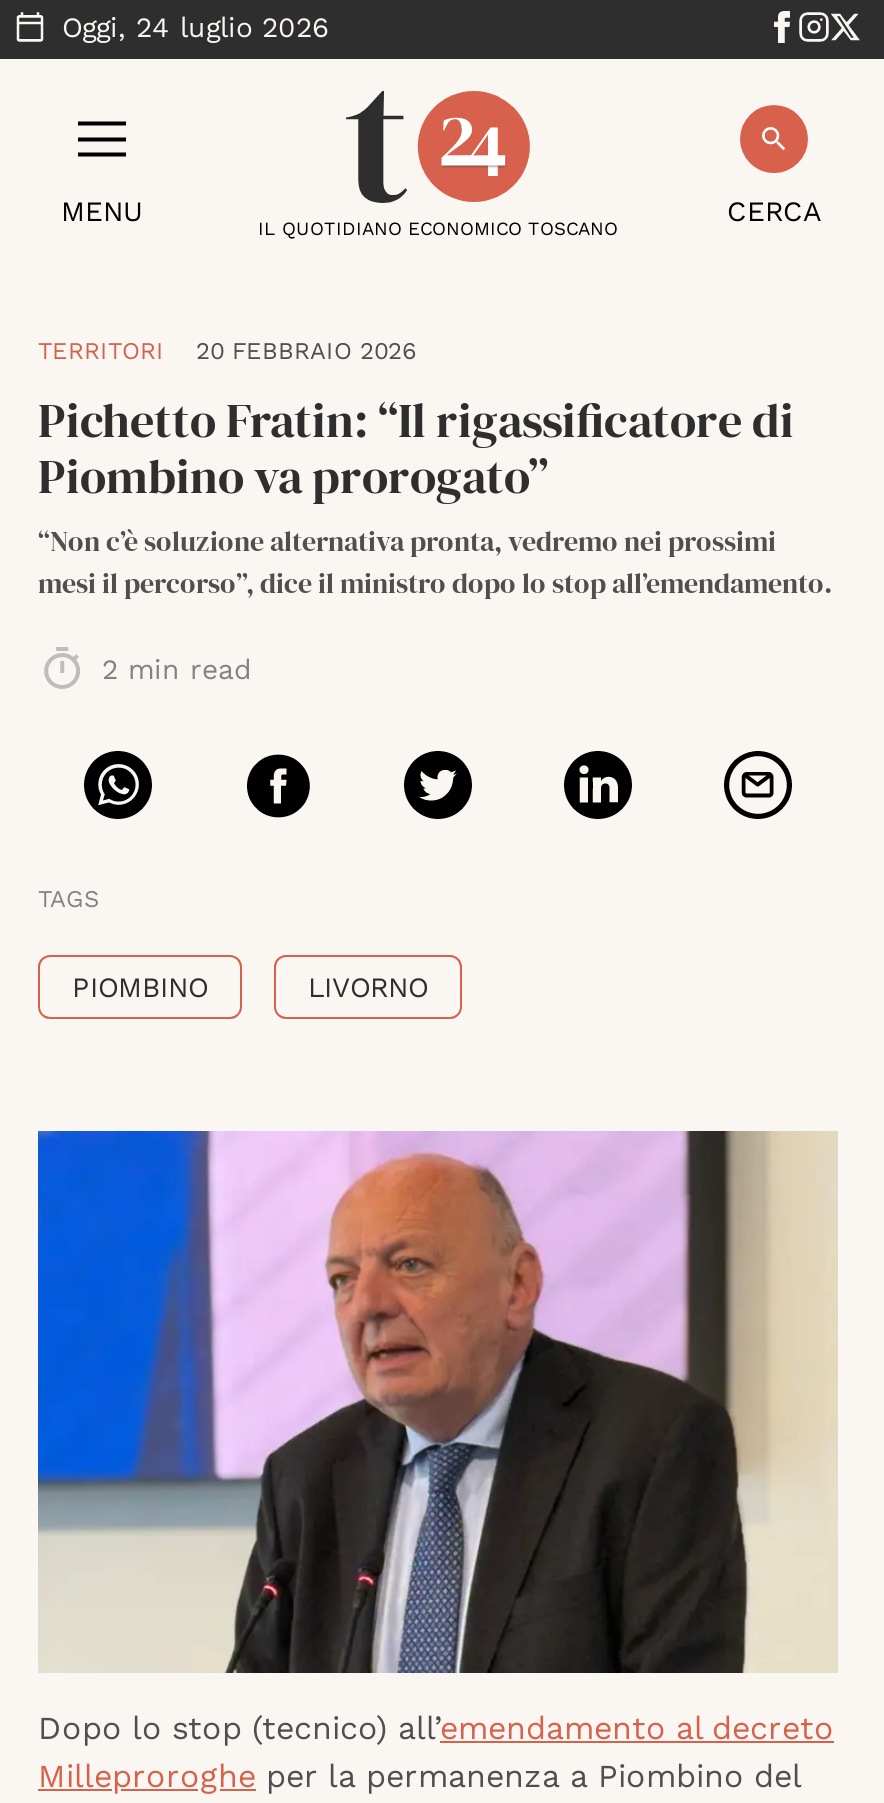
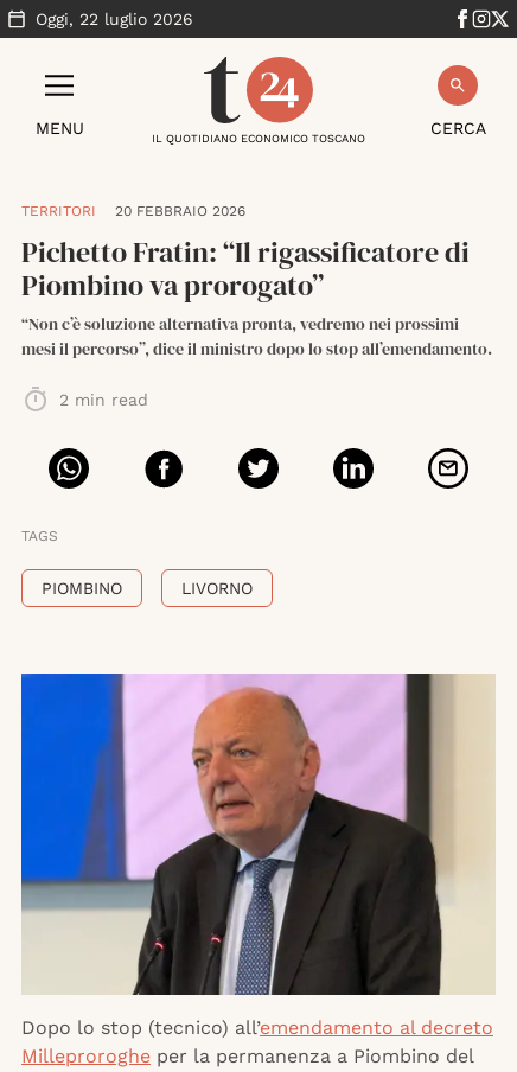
[62,11,330,43] Oggi, 24 luglio 2026 -> [36,9,193,28] Oggi, 22 luglio 2026

